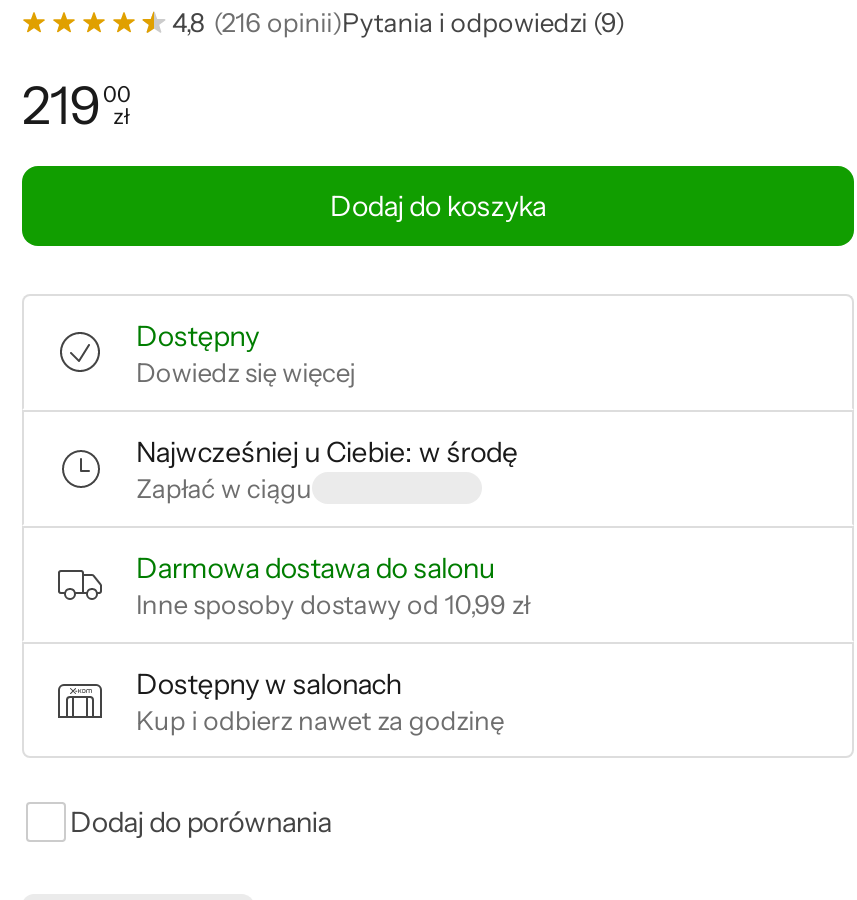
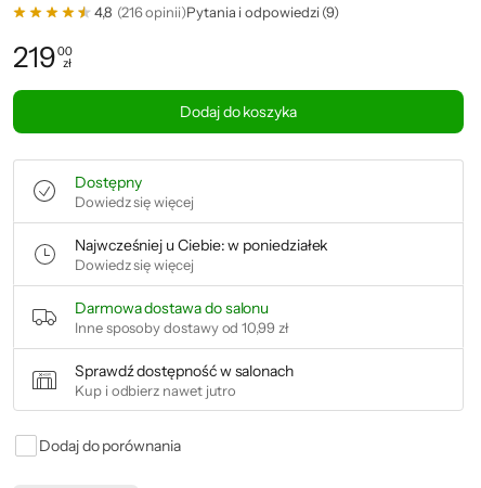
[136,434,518,504] Najwcześniej u Ciebie: w środę | Zapłać w ciągu -> [75,235,328,273] Najwcześniej u Ciebie: w poniedziałek | Dowiedz się więcej
[136,666,504,736] Dostępny w salonach | Kup i odbierz nawet za godzinę -> [75,361,294,399] Sprawdź dostępność w salonach | Kup i odbierz nawet jutro

